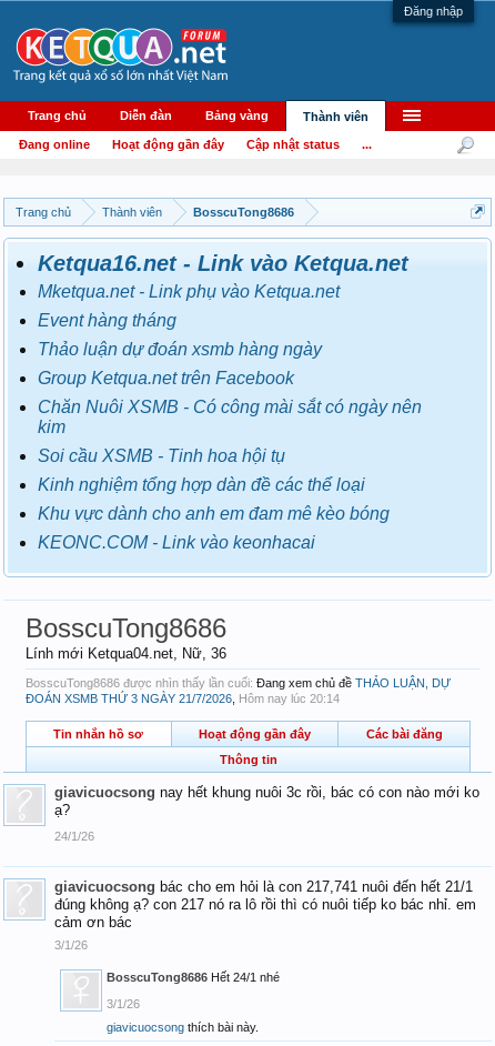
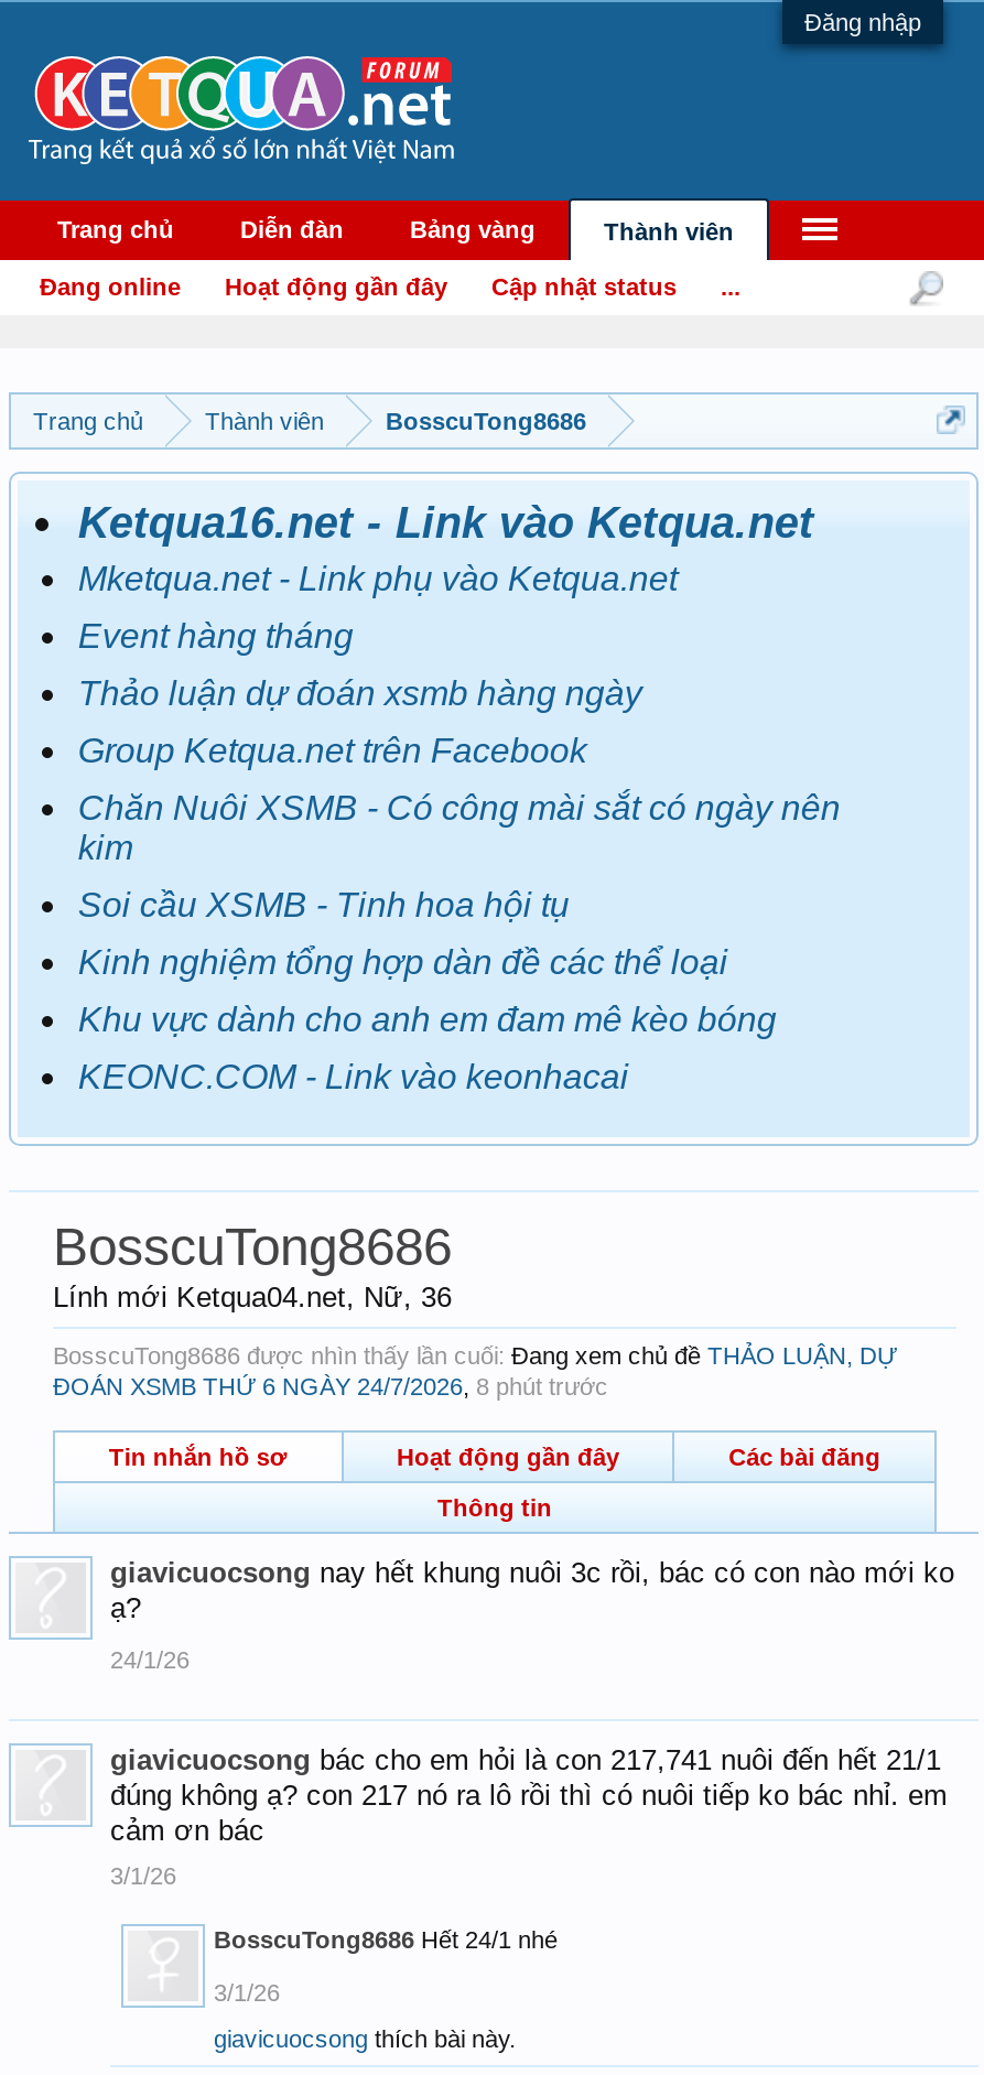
[26,692,340,705] ĐOÁN XSMB THỨ 3 NGÀY 21/7/2026, Hôm nay lúc 20:14 -> [53,1373,608,1399] ĐOÁN XSMB THỨ 6 NGÀY 24/7/2026, 8 phút trước

